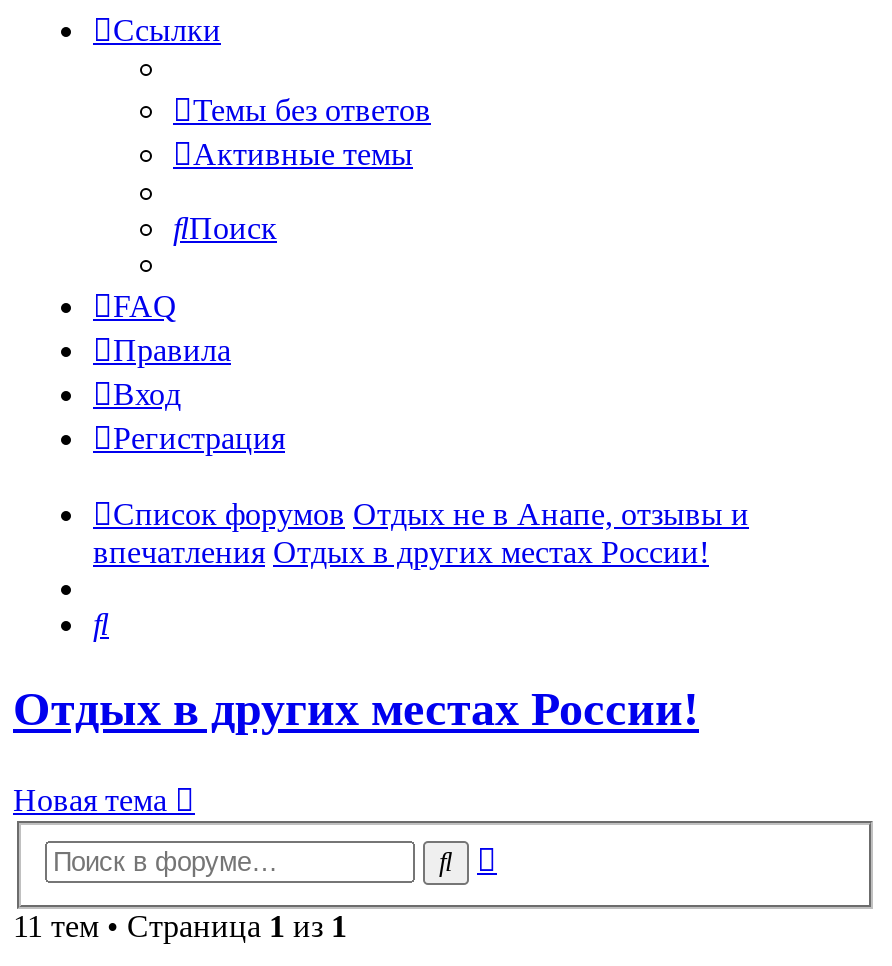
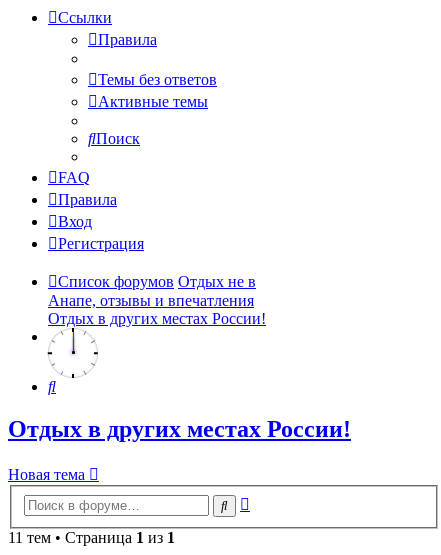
none -> [98,31,157,48] Правила

